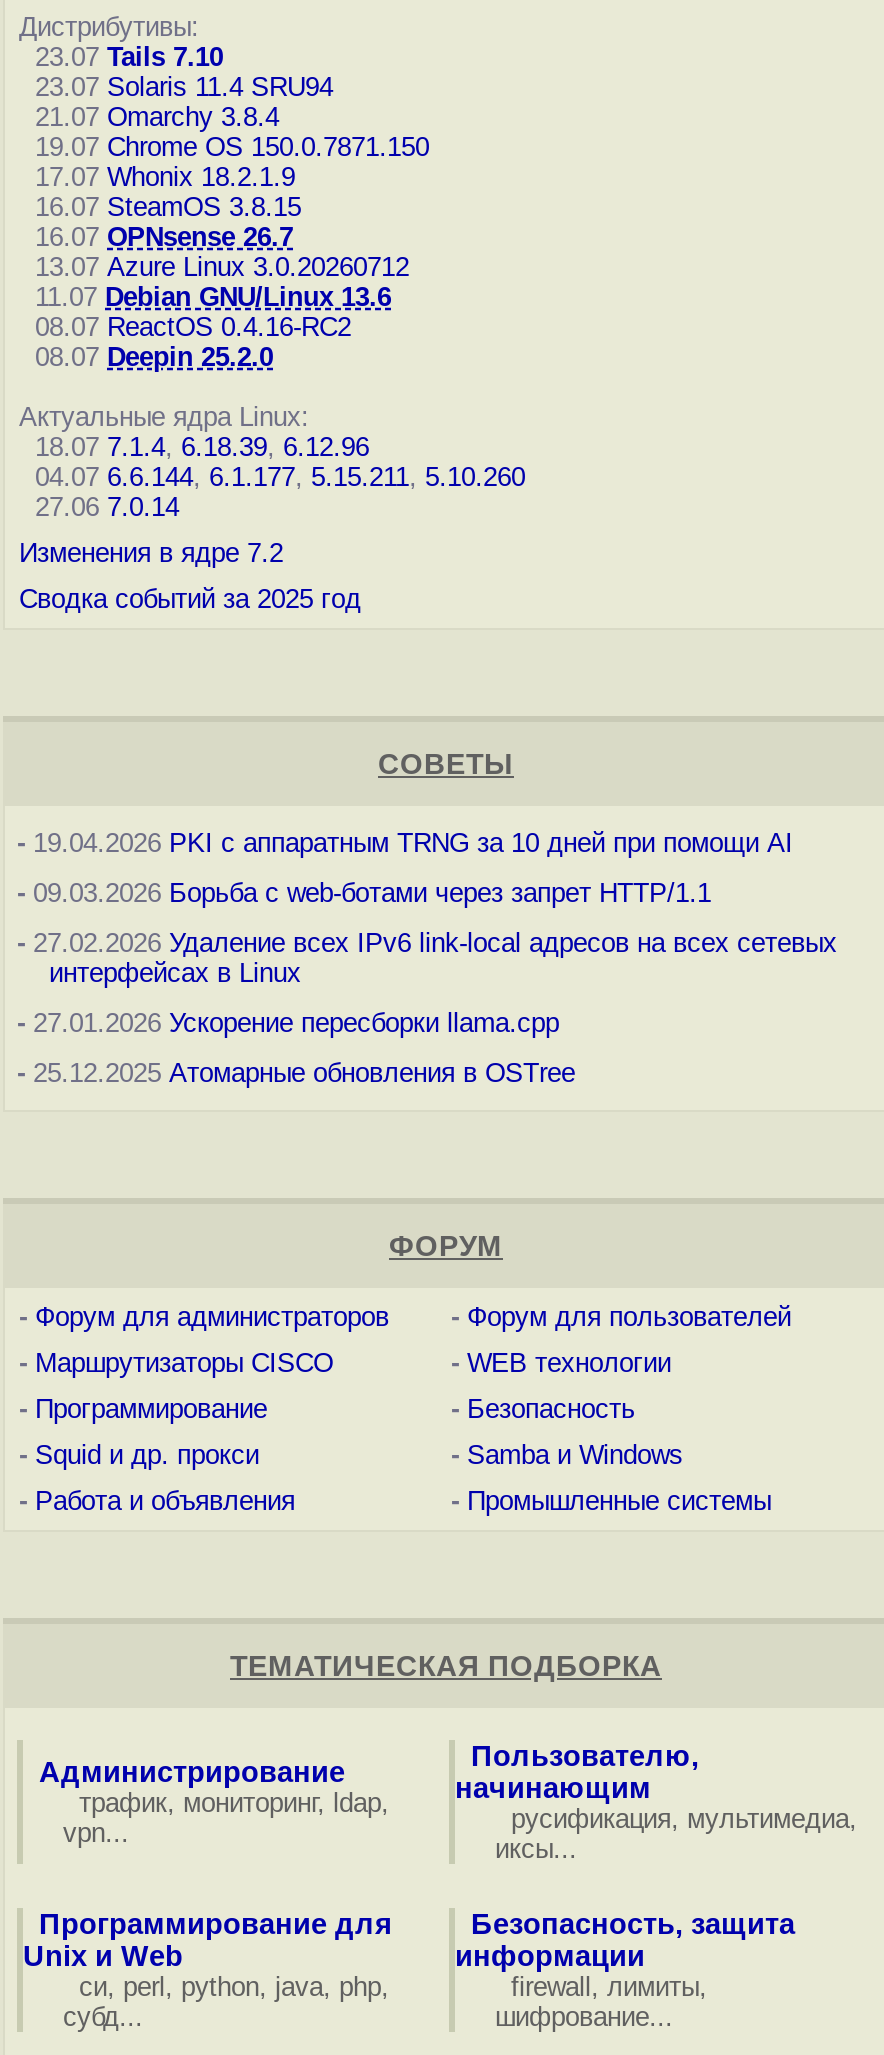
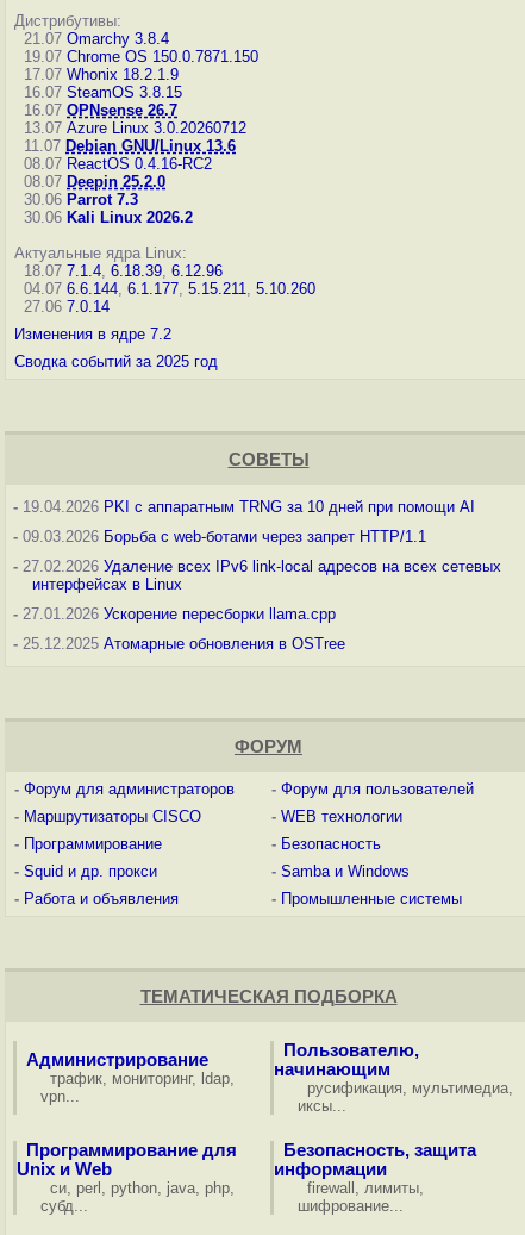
[19,42,333,102] 23.07 Tails 7.10 | 23.07 Solaris 11.4 SRU94 -> none
moved [19,102,429,372] -> [14,30,258,191]: 21.07 Omarchy 3.8.4 | 19.07 Chrome OS 150.0.7871.150 | 17.07 Whonix 18.2.1.9 | ... | 08.07 ReactOS 0.4.16-RC2 | 08.07 Deepin 25.2.0
none -> [14,191,193,226] 30.06 Parrot 7.3 | 30.06 Kali Linux 2026.2

